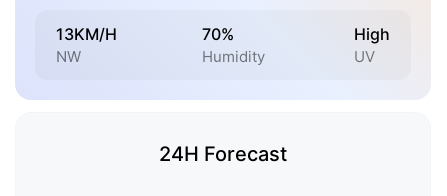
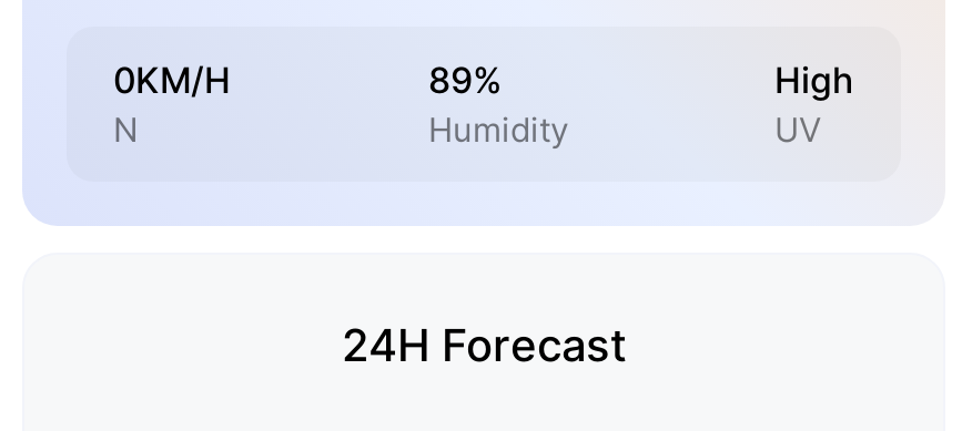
[56,24,117,66] 13KM/H | NW -> [113,57,231,150] 0KM/H | N
[202,24,234,44] 70% -> [428,57,502,101] 89%

